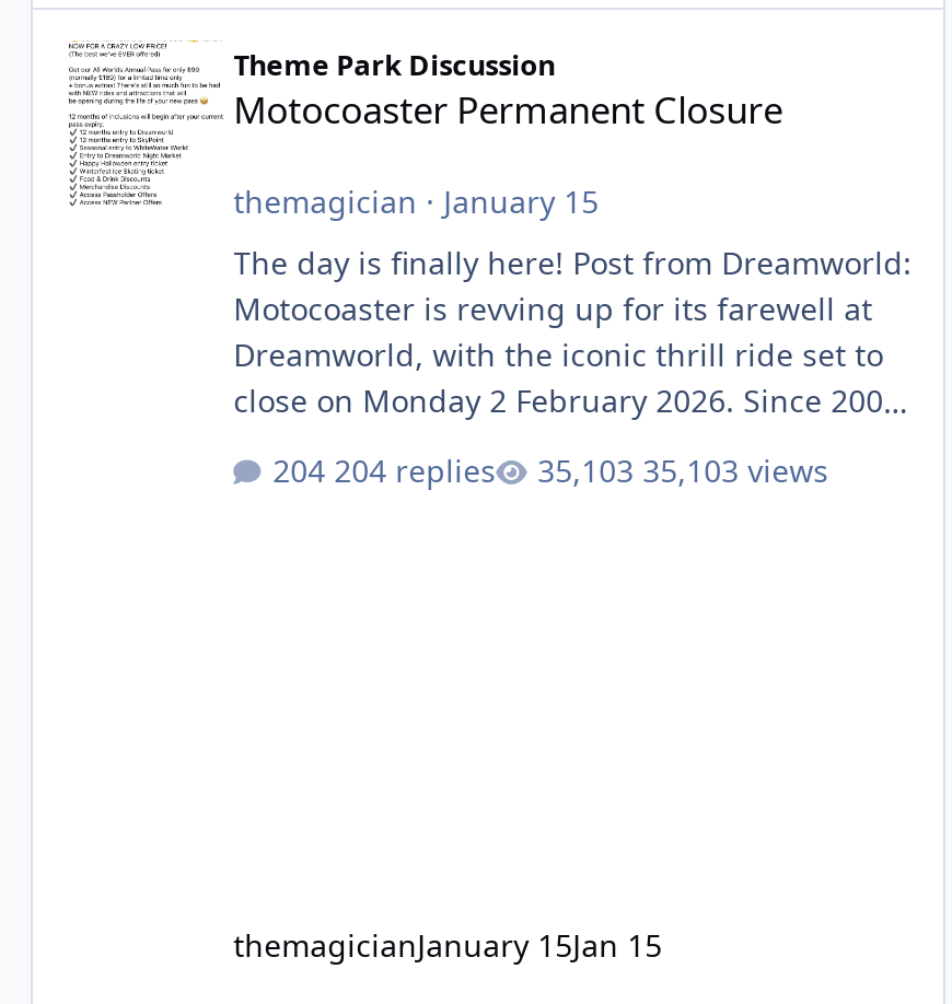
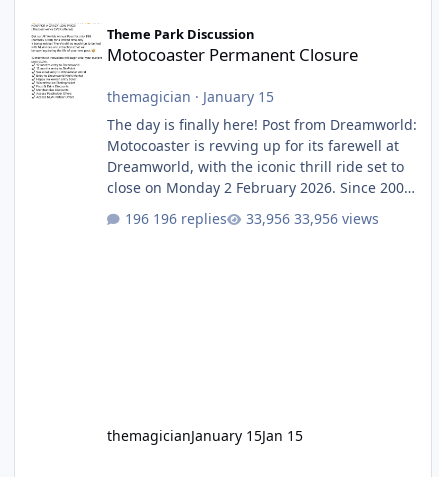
[334,449,496,491] 204 replies -> [153,209,227,228] 196 replies
[643,449,829,491] 35,103 views -> [294,209,379,228] 33,956 views

